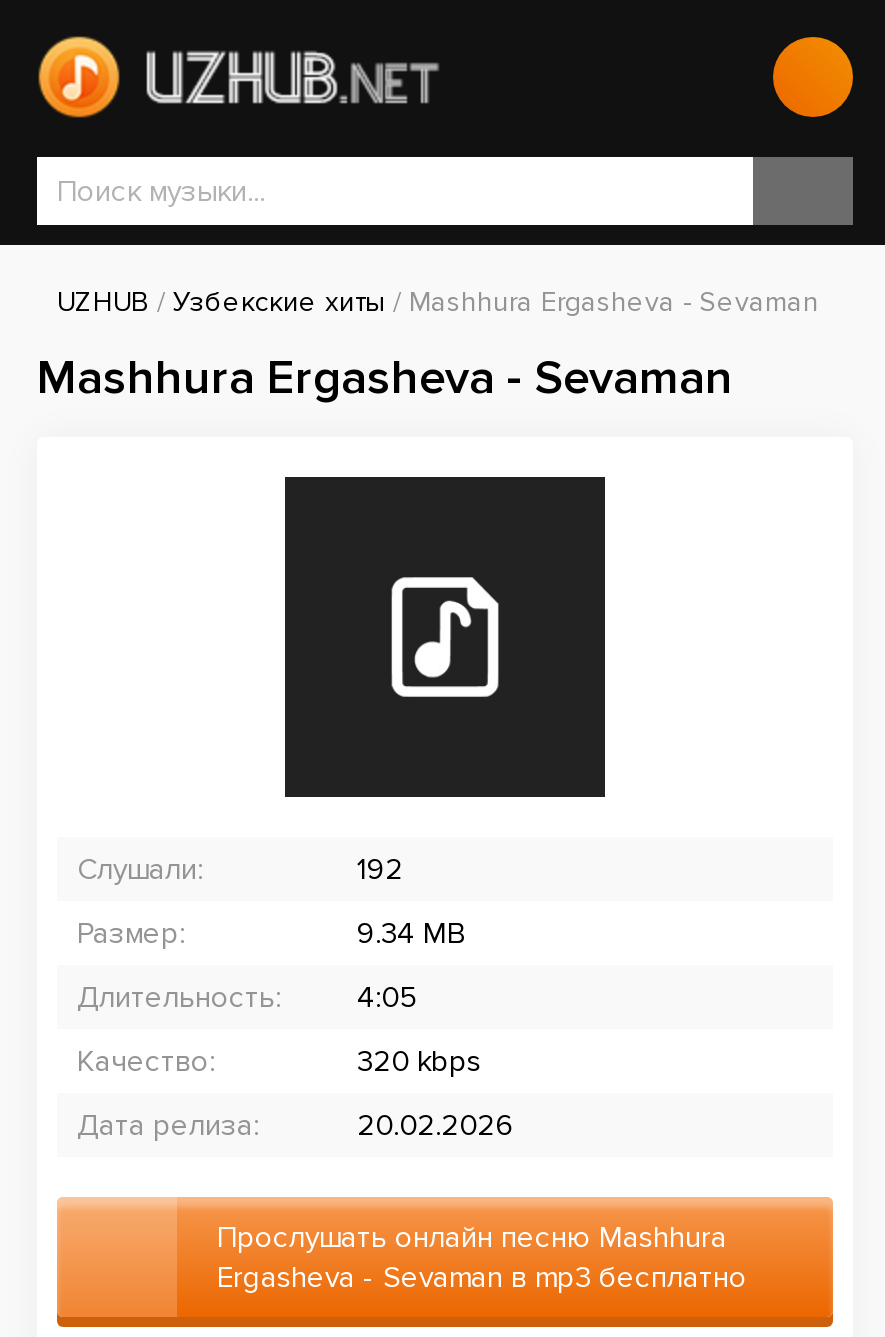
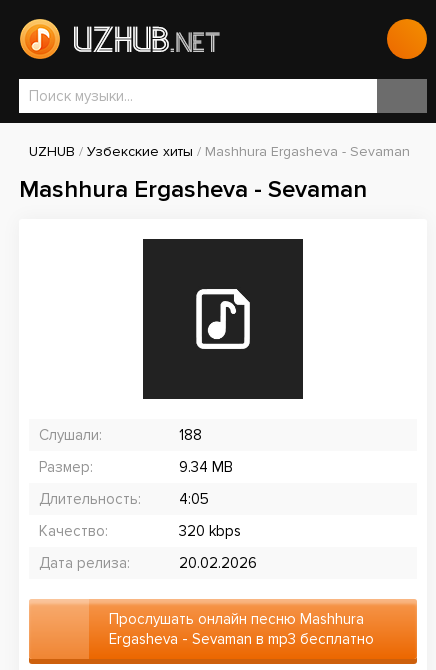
[357,851,403,887] 192 -> [179,426,202,444] 188

